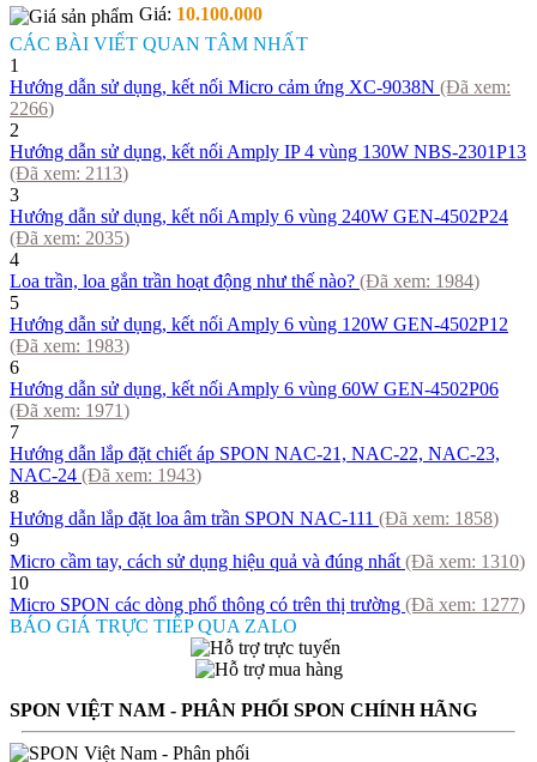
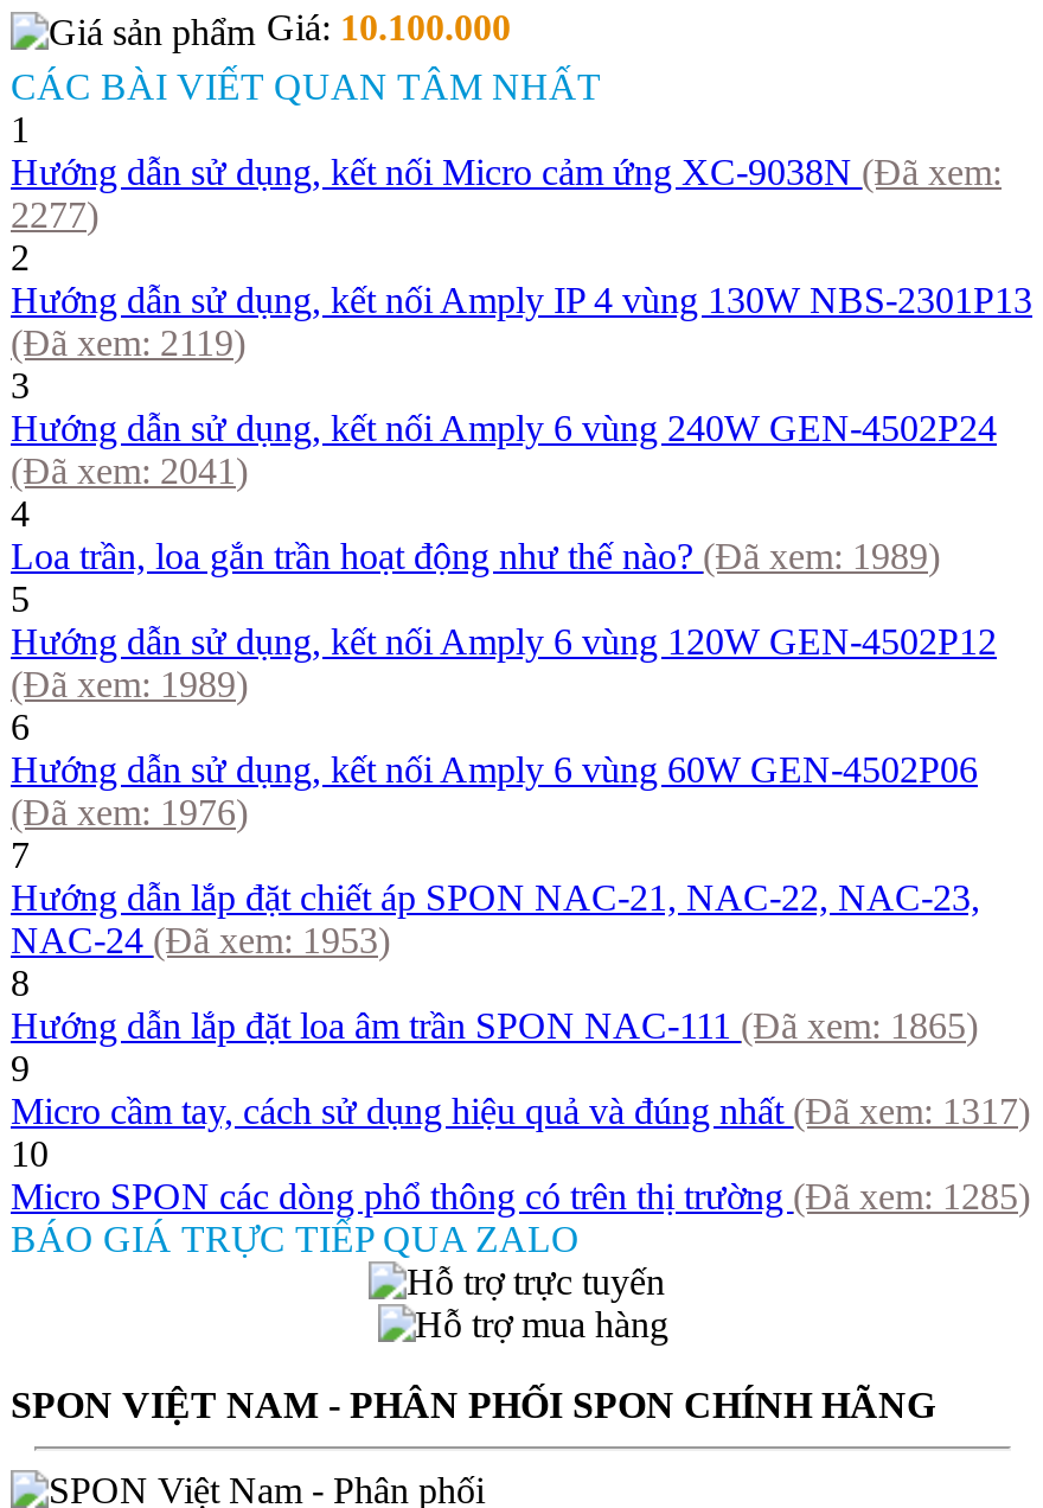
[10,98,54,118] 2266) -> [11,194,98,234] 2277)
[10,163,128,183] (Đã xem: 2113) -> [11,322,245,362] (Đã xem: 2119)
[10,227,129,248] (Đã xem: 2035) -> [11,450,248,490] (Đã xem: 2041)
[10,270,479,291] Loa trần, loa gắn trần hoạt động như thế nào? (Đã xem: 1984) -> [11,535,940,575] Loa trần, loa gắn trần hoạt động như thế nào? (Đã xem: 1989)
[10,335,129,355] (Đã xem: 1983) -> [11,663,248,703] (Đã xem: 1989)
[10,400,129,420] (Đã xem: 1971) -> [11,791,248,832] (Đã xem: 1976)
[10,465,201,485] NAC-24 (Đã xem: 1943) -> [11,919,390,960] NAC-24 (Đã xem: 1953)
[10,508,499,528] Hướng dẫn lắp đặt loa âm trần SPON NAC-111 (Đã xem: 1858) -> [11,1005,978,1045] Hướng dẫn lắp đặt loa âm trần SPON NAC-111 (Đã xem: 1865)
[10,551,525,571] Micro cầm tay, cách sử dụng hiệu quả và đúng nhất (Đã xem: 1310) -> [11,1090,1030,1130] Micro cầm tay, cách sử dụng hiệu quả và đúng nhất (Đã xem: 1317)
[10,594,525,614] Micro SPON các dòng phổ thông có trên thị trường (Đã xem: 1277) -> [11,1175,1030,1216] Micro SPON các dòng phổ thông có trên thị trường (Đã xem: 1285)

